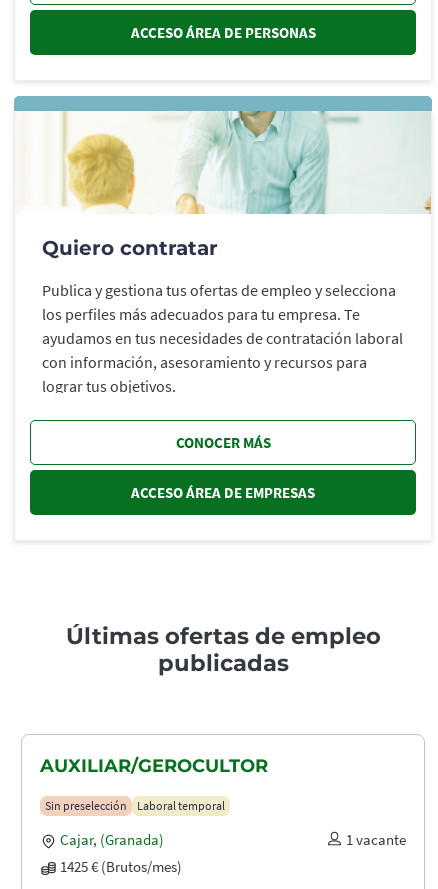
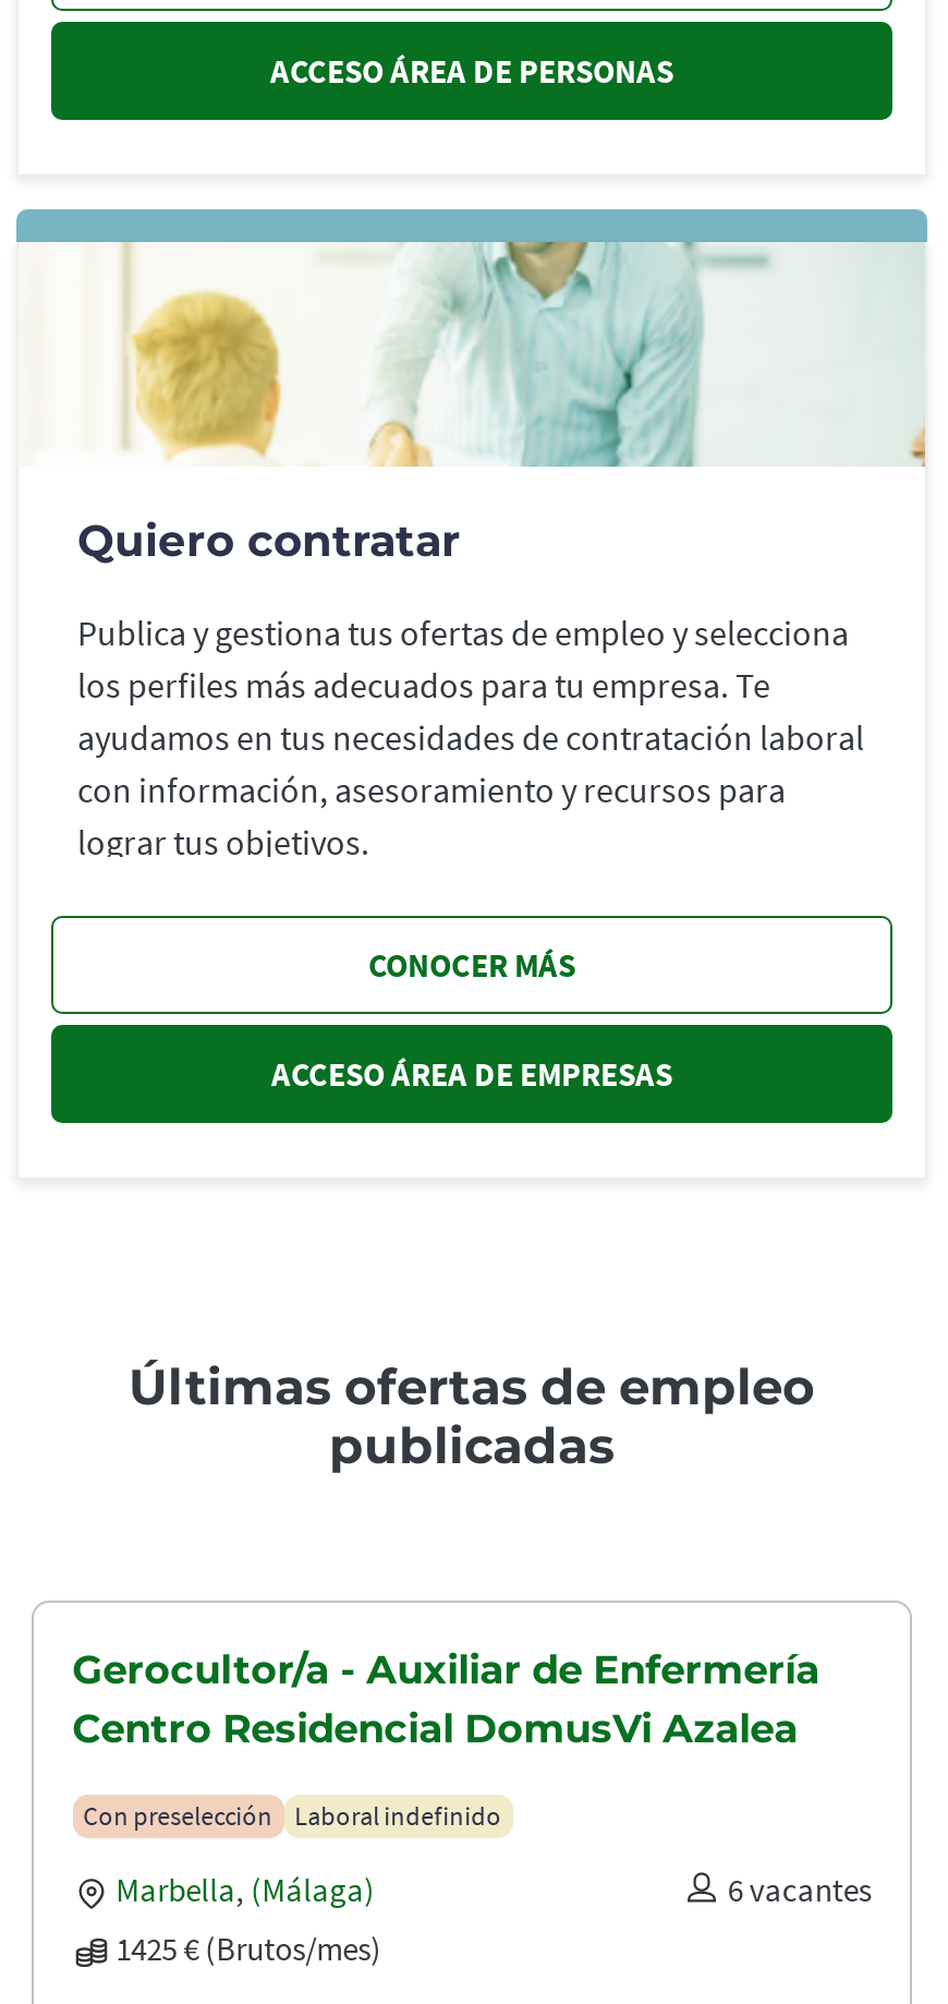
[40,755,268,777] AUXILIAR/GEROCULTOR -> [72,1646,820,1752] Gerocultor/a - Auxiliar de Enfermería | Centro Residencial DomusVi Azalea
[45,798,225,813] Sin preselección | Laboral temporal -> [83,1798,501,1831] Con preselección | Laboral indefinido
[60,830,406,849] Cajar, (Granada) | 1 vacante -> [116,1868,872,1909] Marbella, (Málaga) | 6 vacantes

